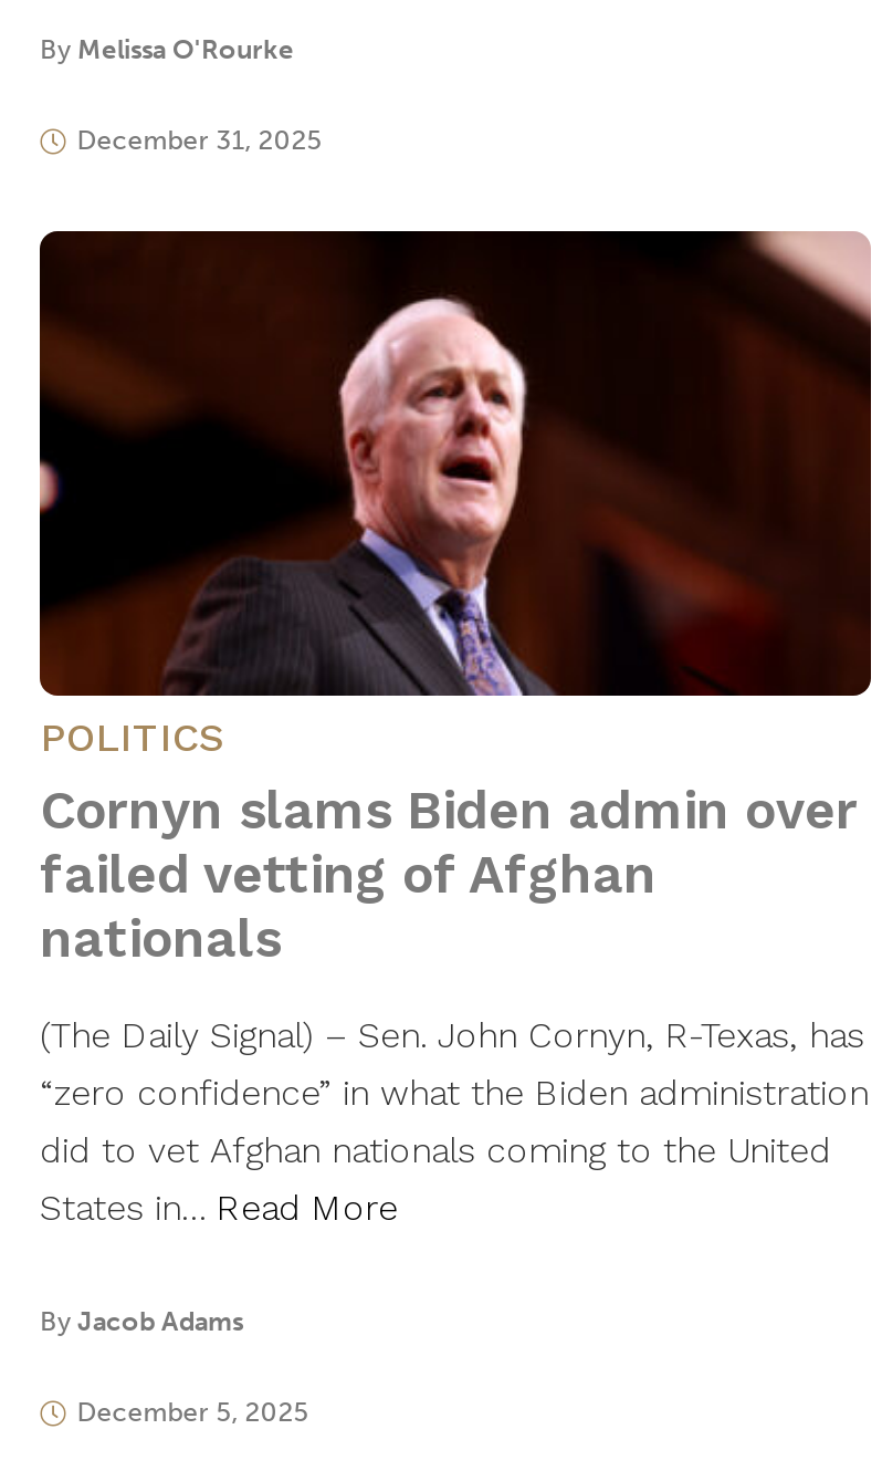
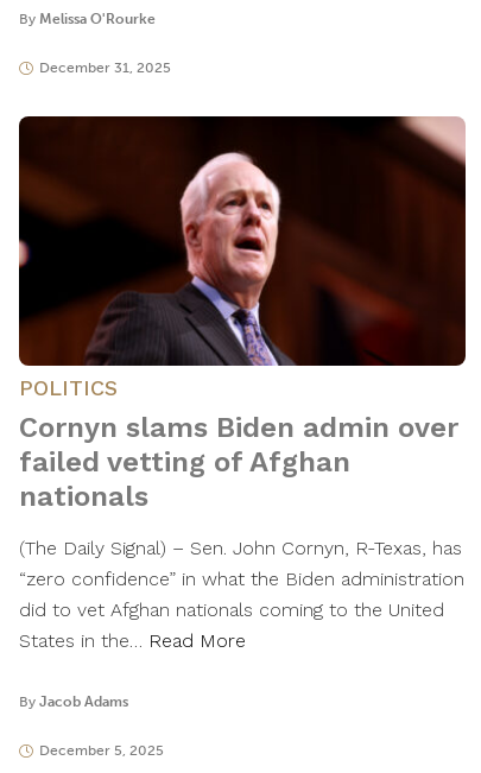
[40,1187,398,1229] States in… Read More -> [19,630,246,652] States in the… Read More

